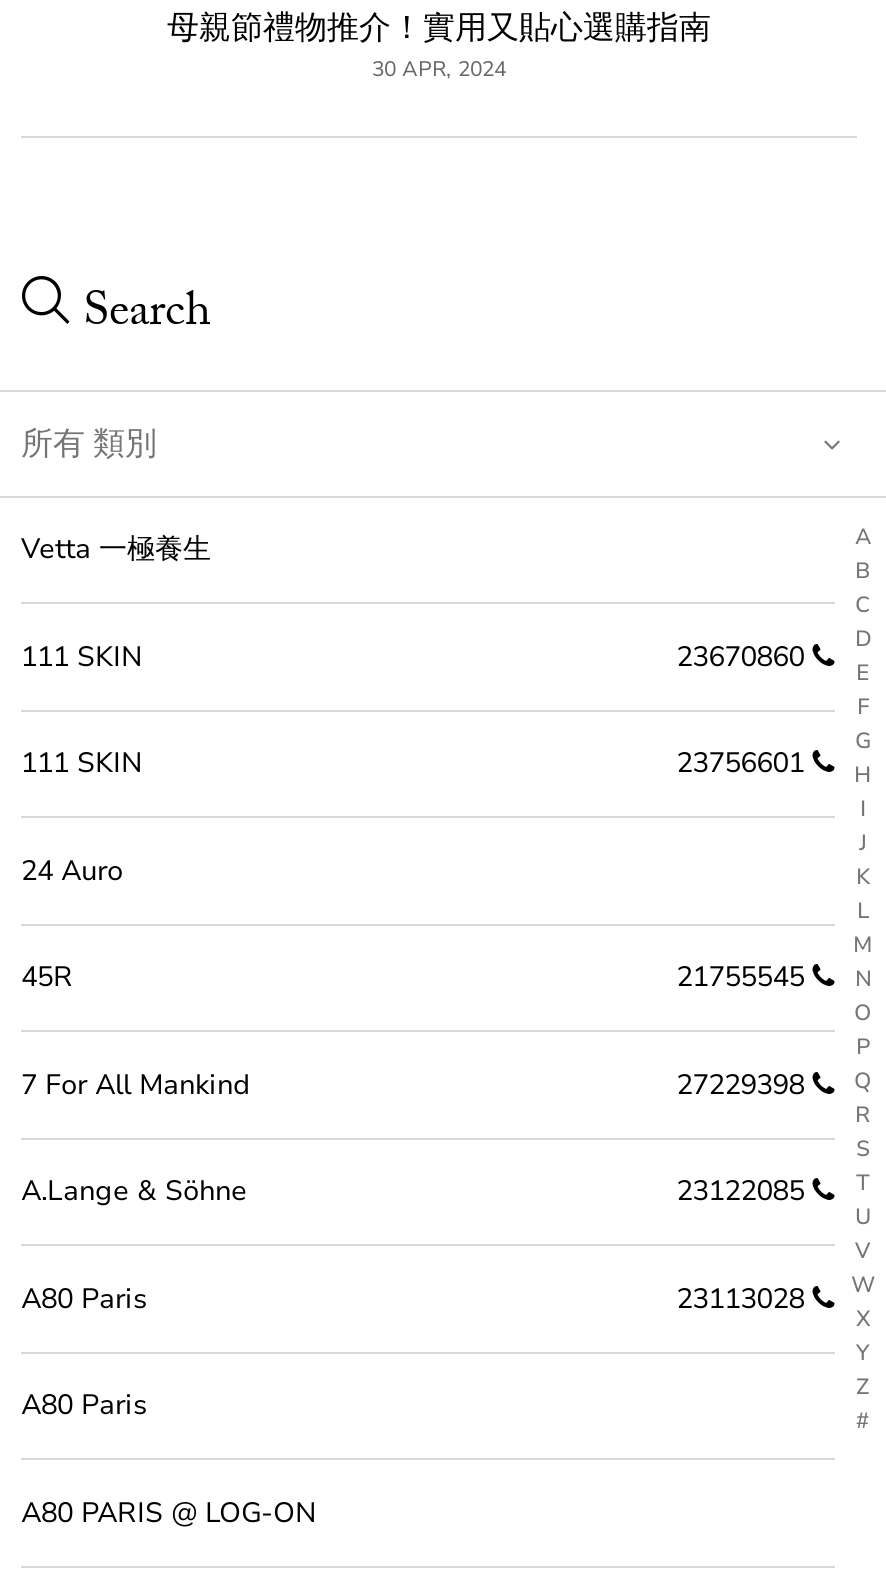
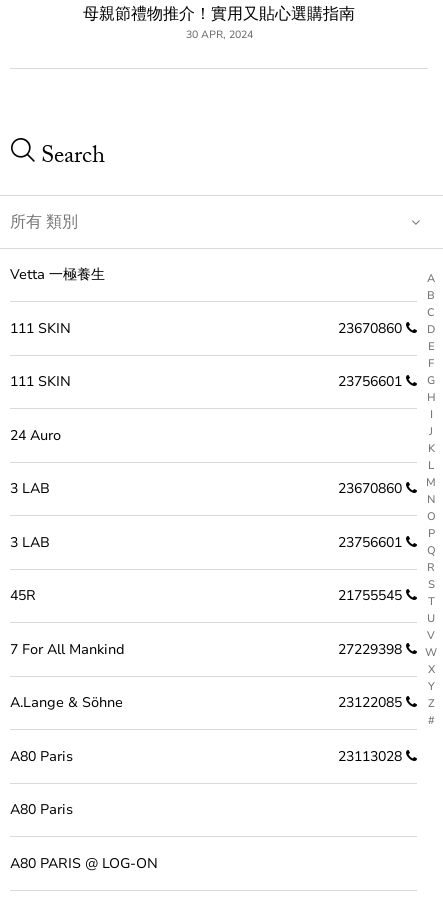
none -> [10,479,406,552] 3 LAB | 23670860 | 3 LAB | 23756601

